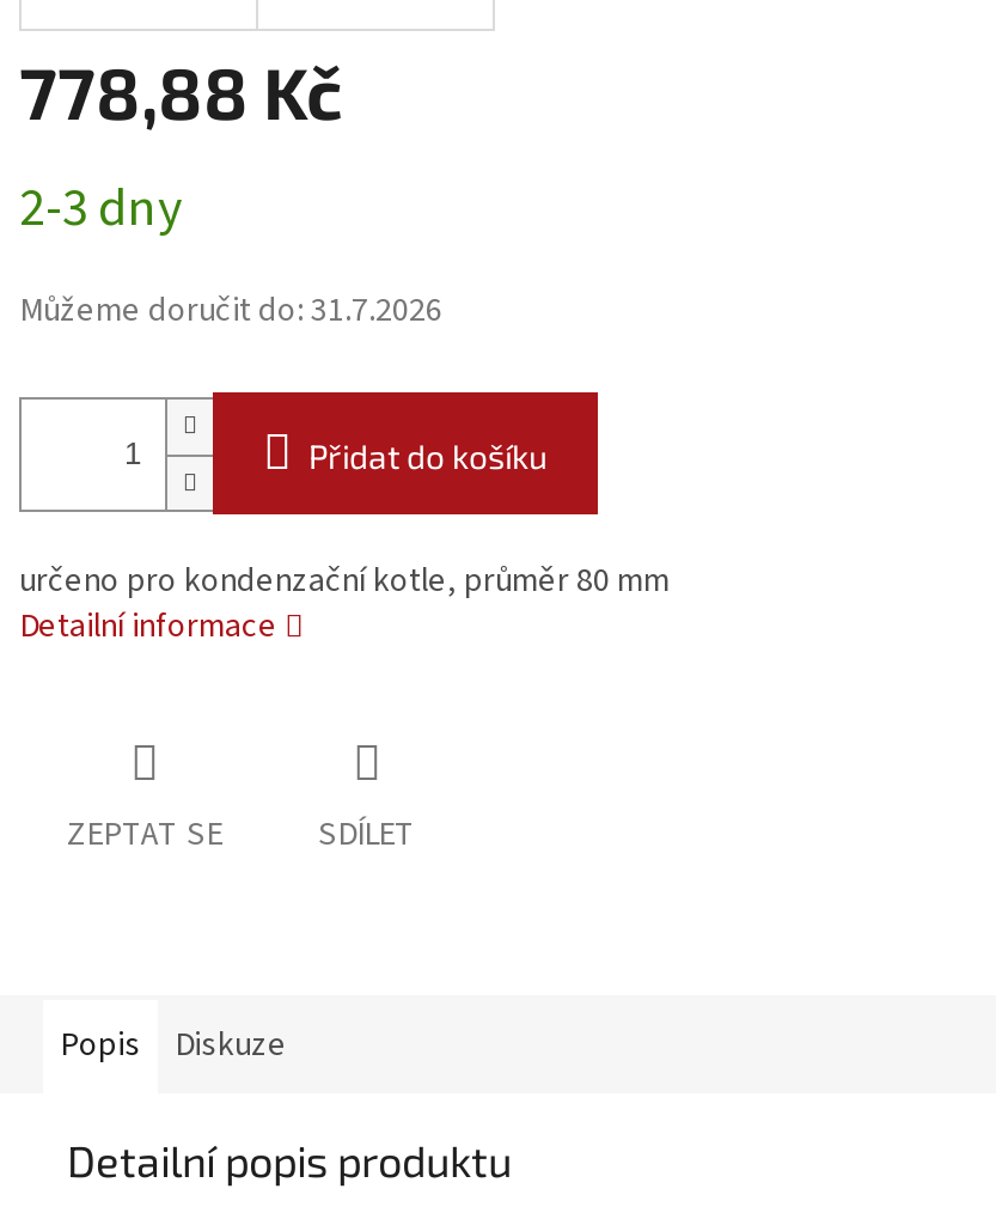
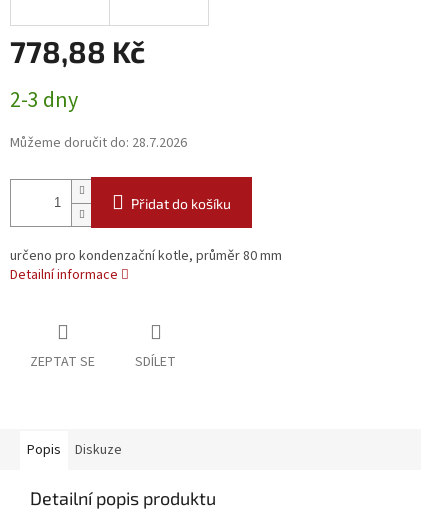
[19,288,442,336] Můžeme doručit do: 31.7.2026 -> [10,133,187,153] Můžeme doručit do: 28.7.2026

